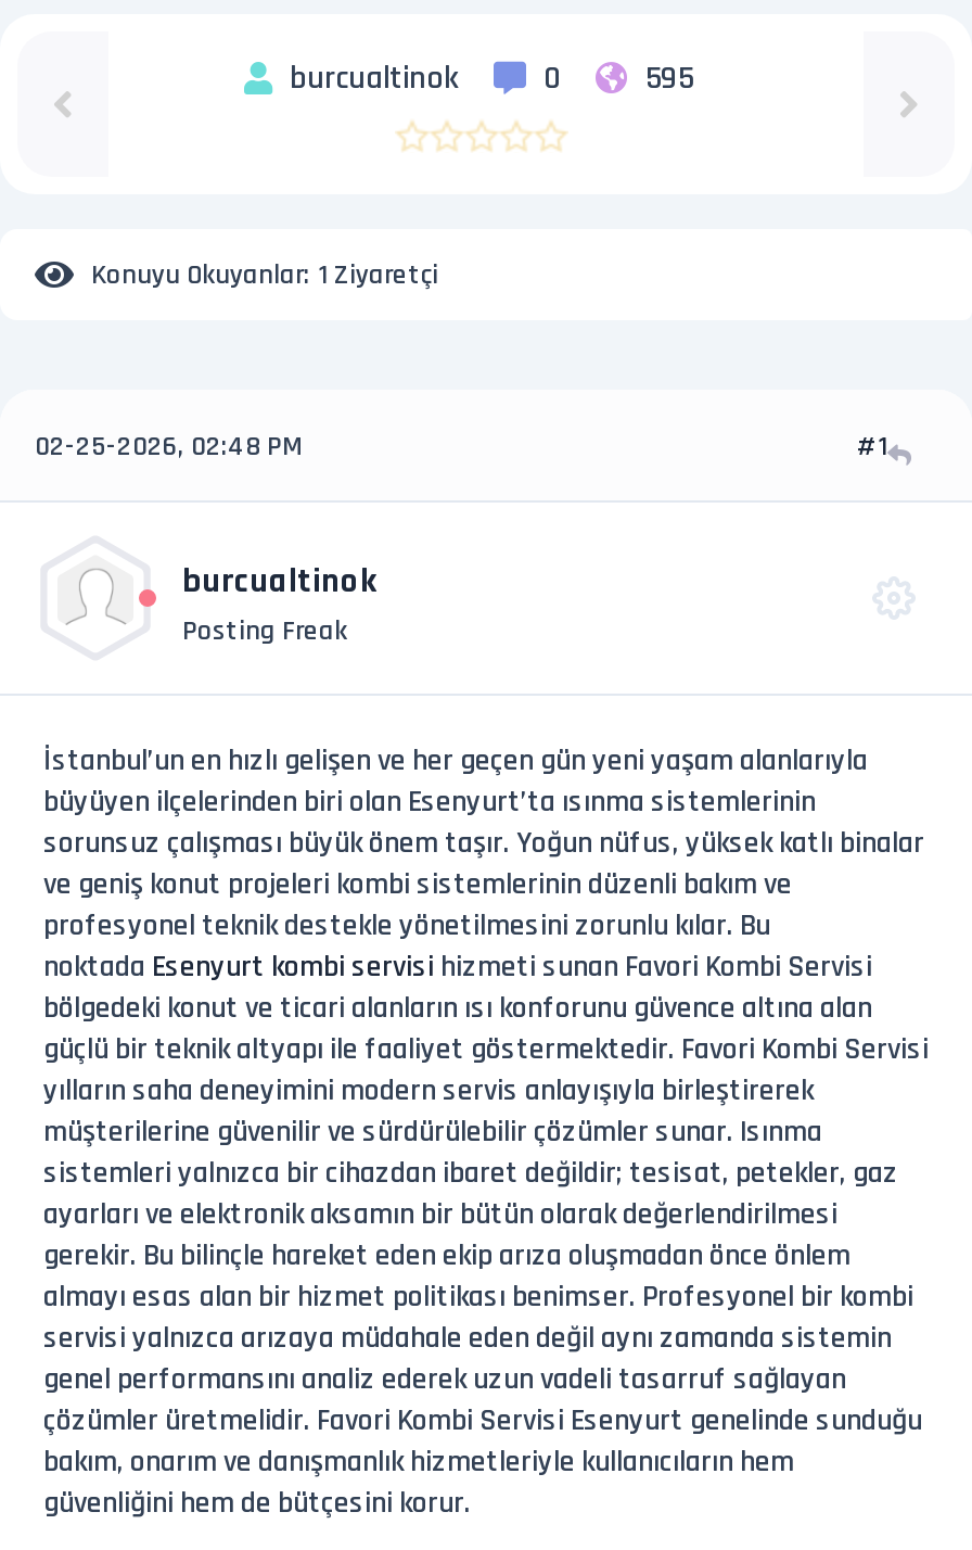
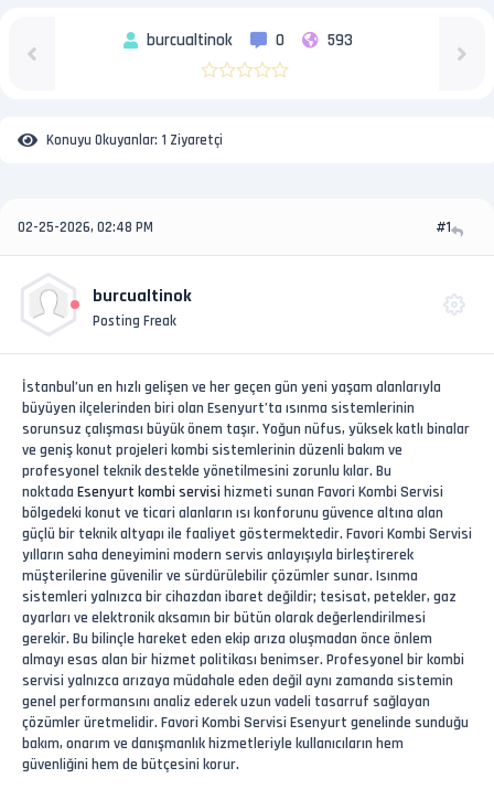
[645,58,693,99] 595 -> [327,30,353,51] 593

